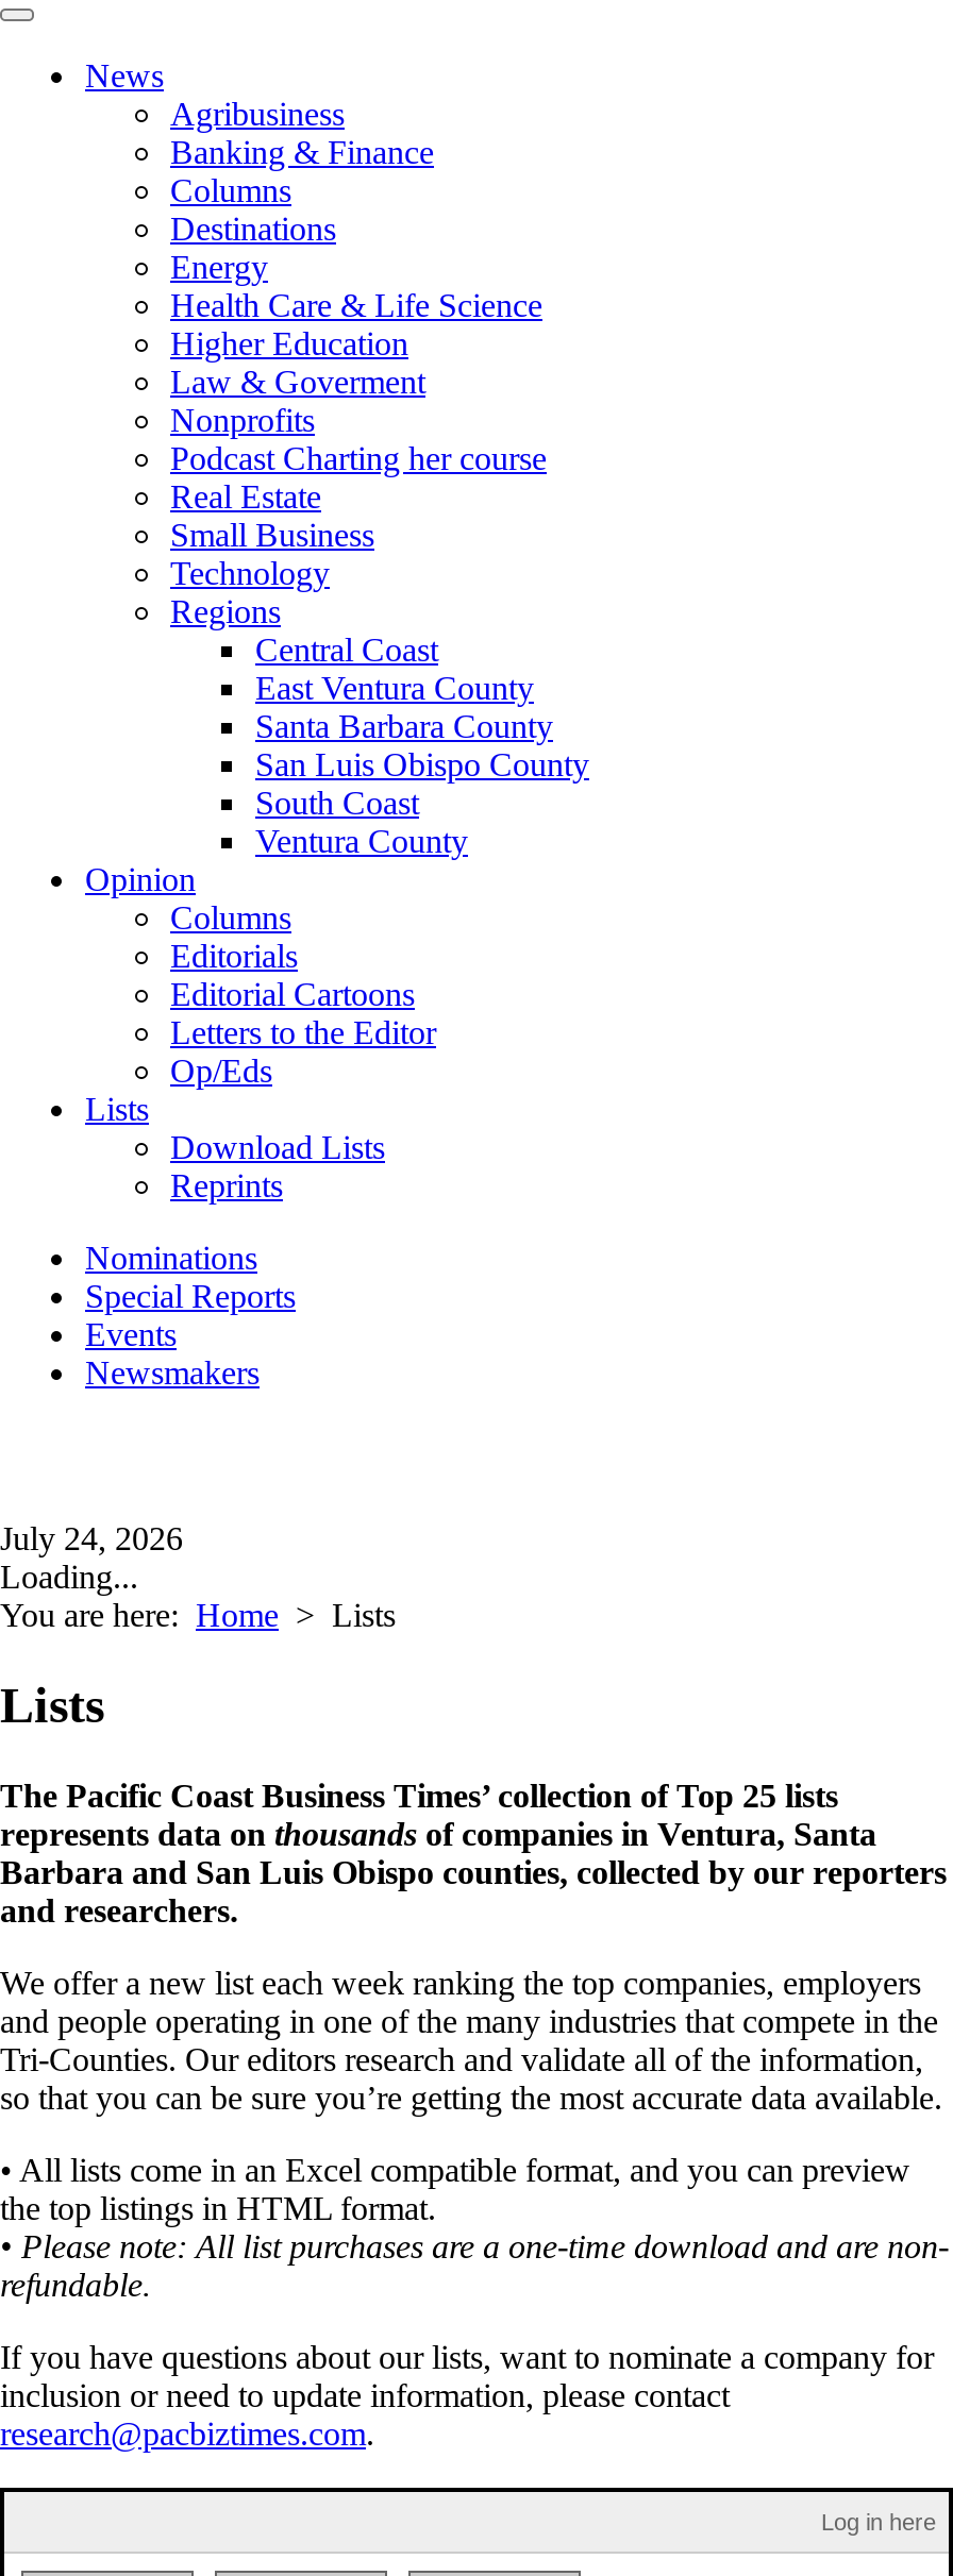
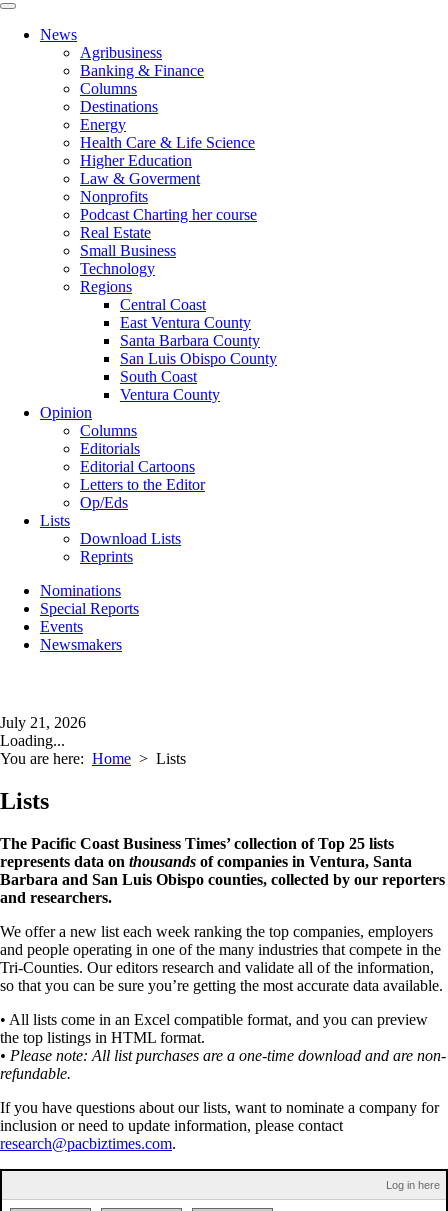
[0,1520,183,1556] July 24, 2026 -> [0,714,86,731] July 21, 2026

